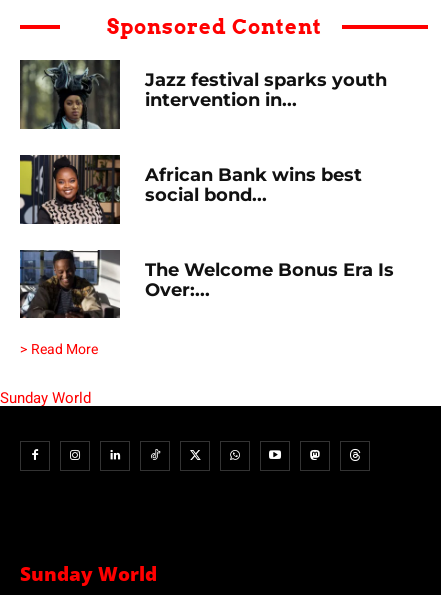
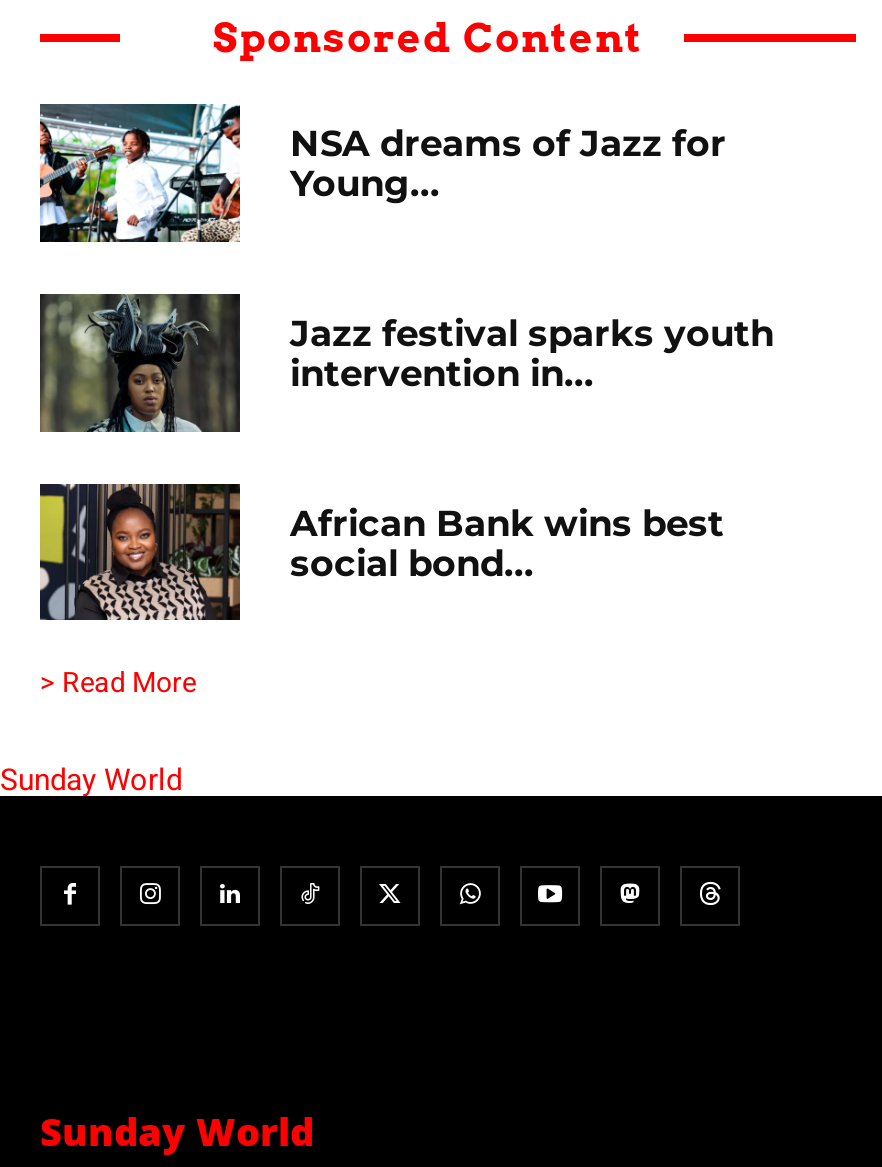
none -> [38,102,726,244] [image] | NSA dreams of Jazz for | Young...
moved [19,58,387,206] -> [38,290,774,585]: [image] | Jazz festival sparks youth | intervention in... | African Bank wins best | social bond...
[19,250,394,318] [image] | The Welcome Bonus Era Is | Over:... -> none

